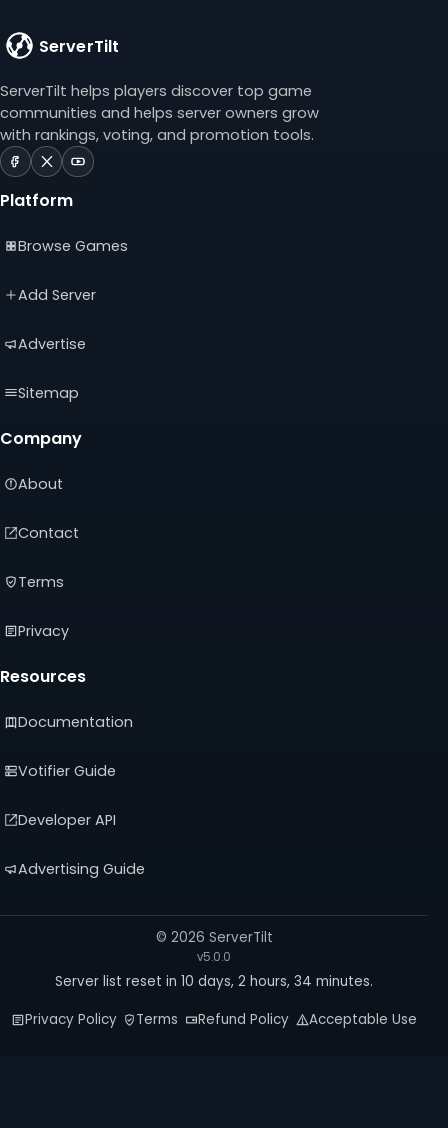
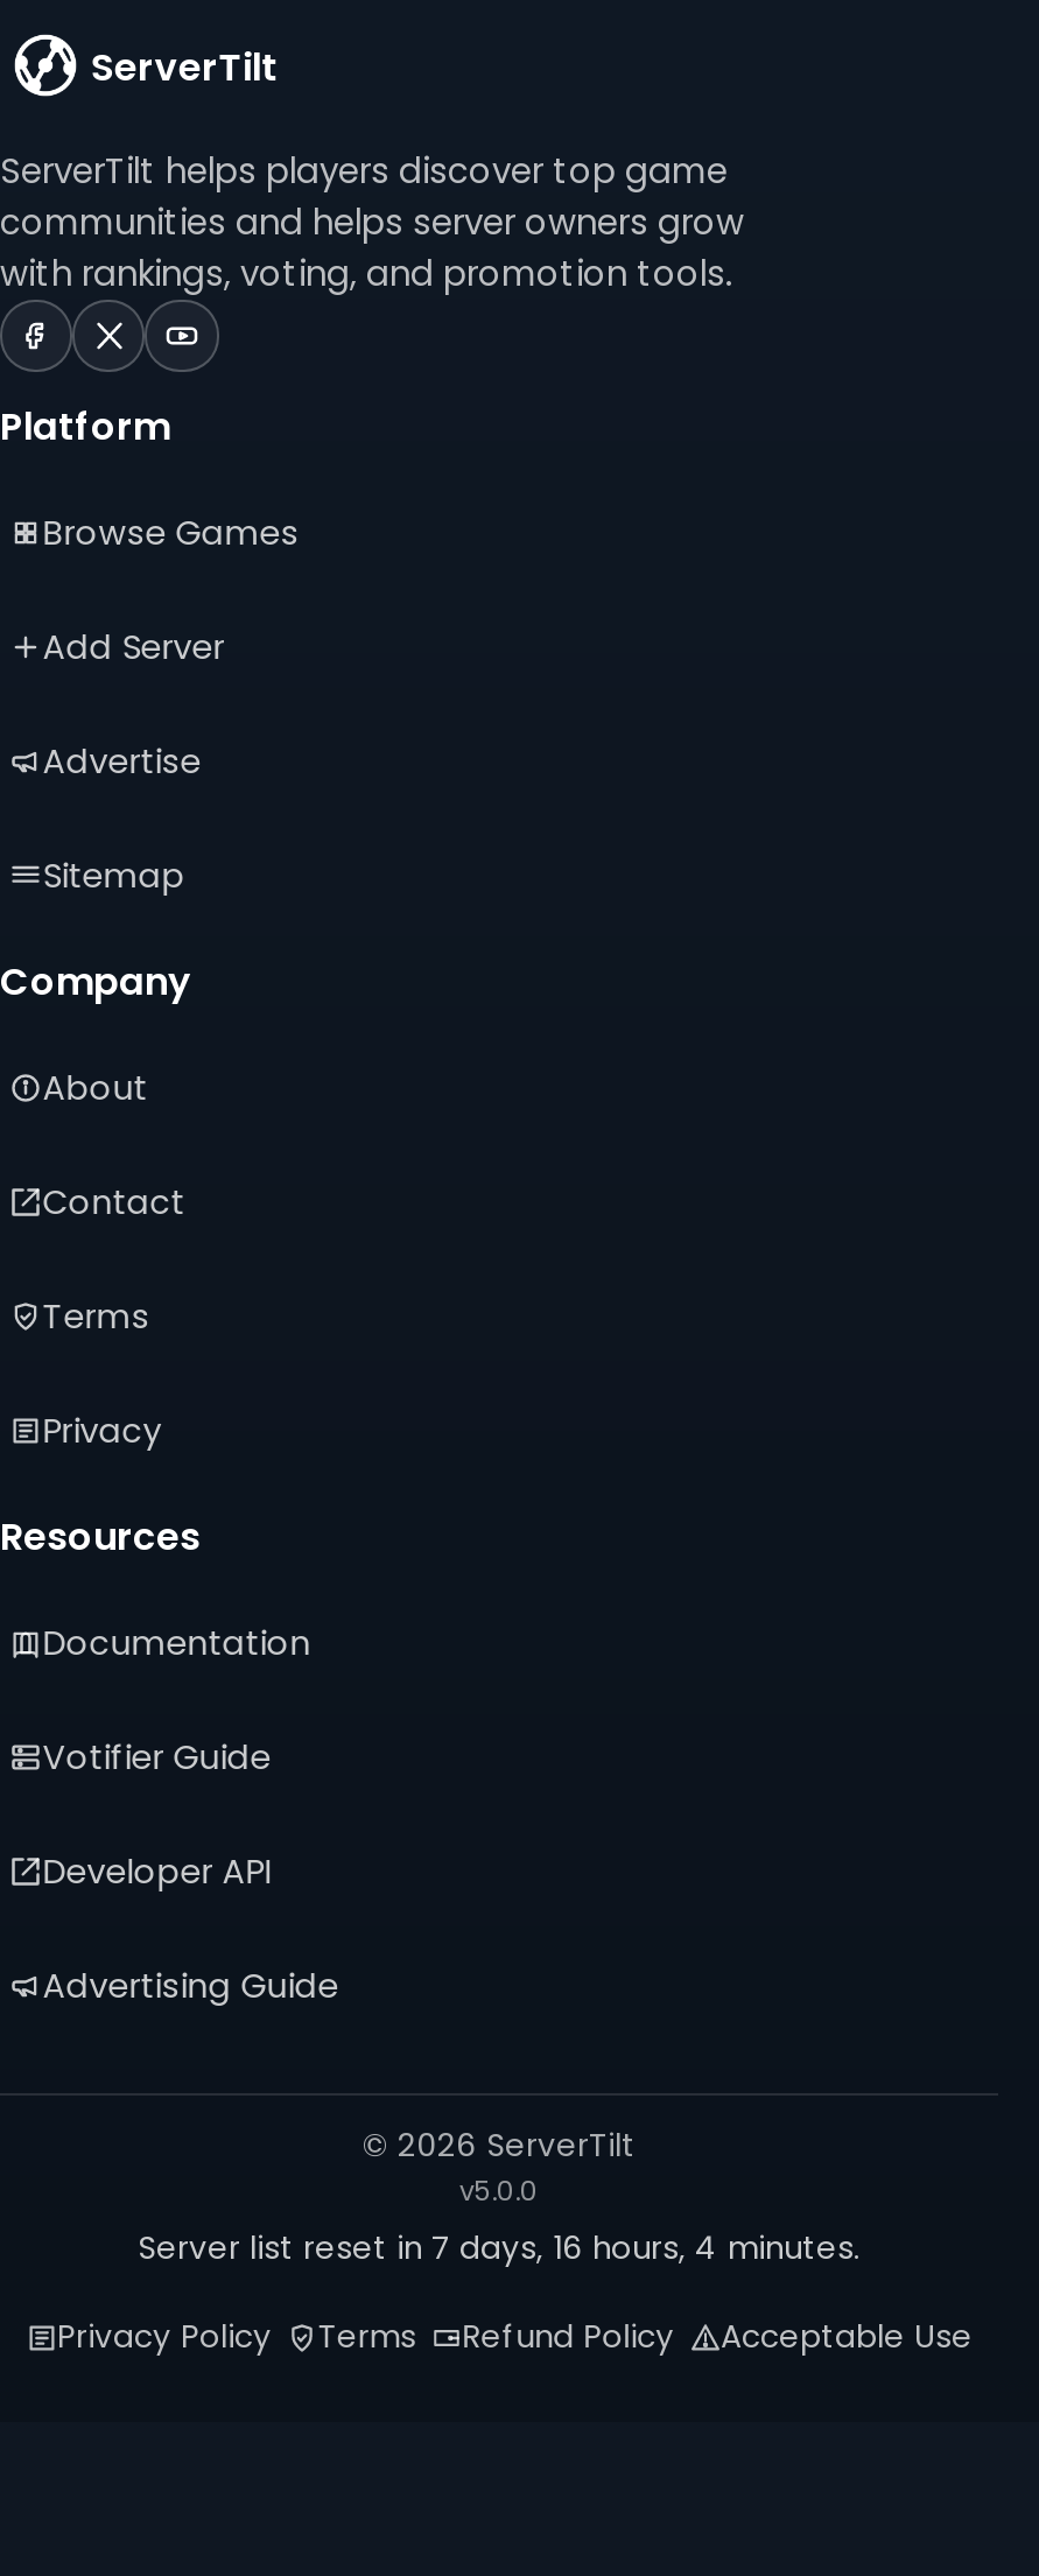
[55,972,373,991] Server list reset in 10 days, 2 hours, 34 minutes. -> [138,2226,861,2270] Server list reset in 7 days, 16 hours, 4 minutes.

